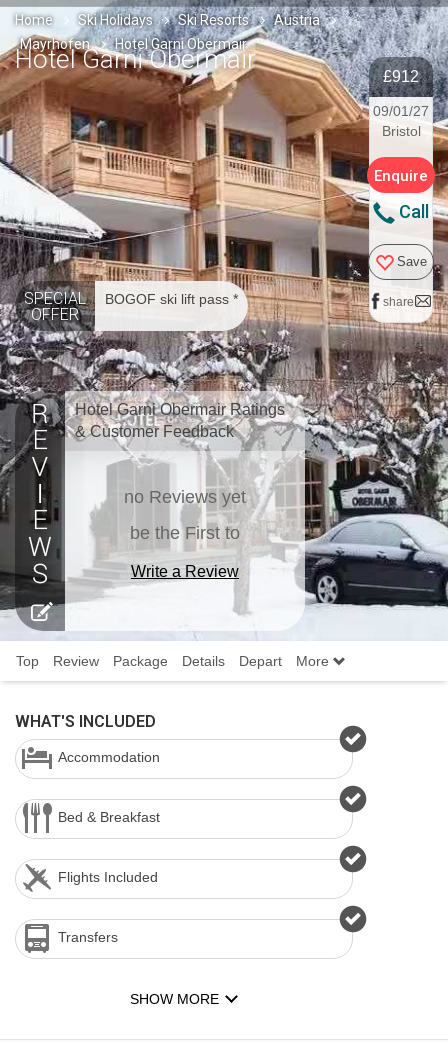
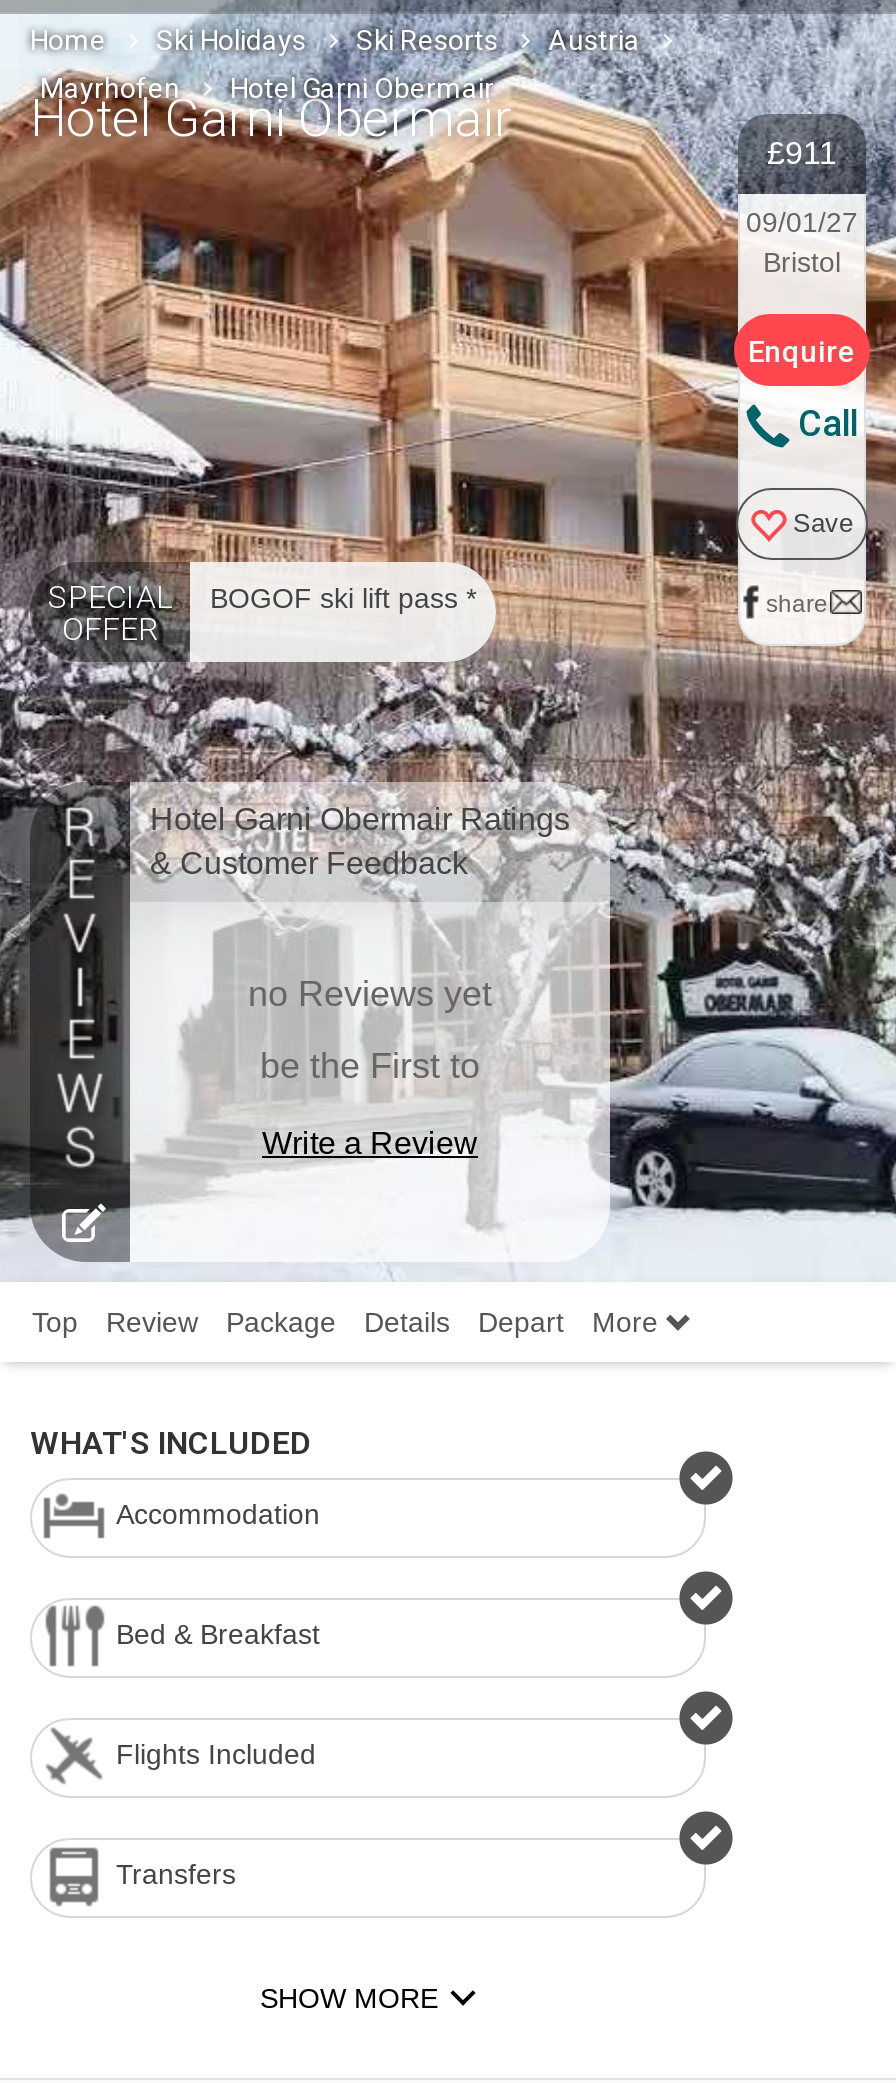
[383,68,419,85] £912 -> [767,136,837,170] £911

